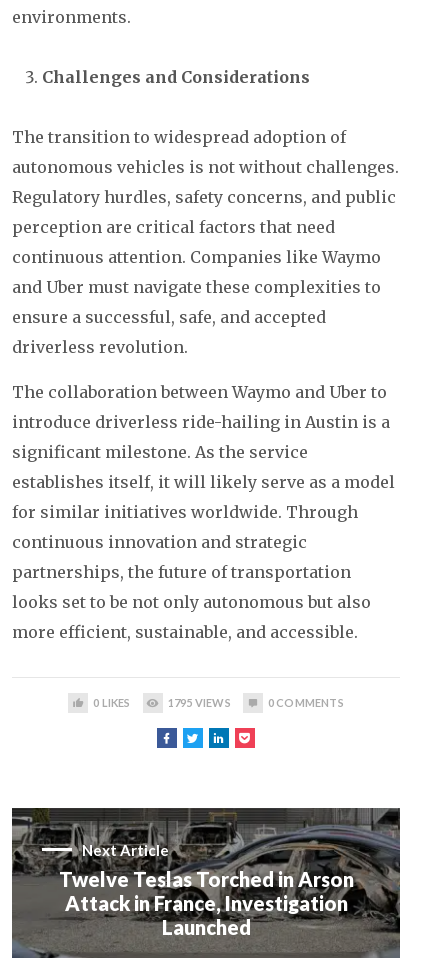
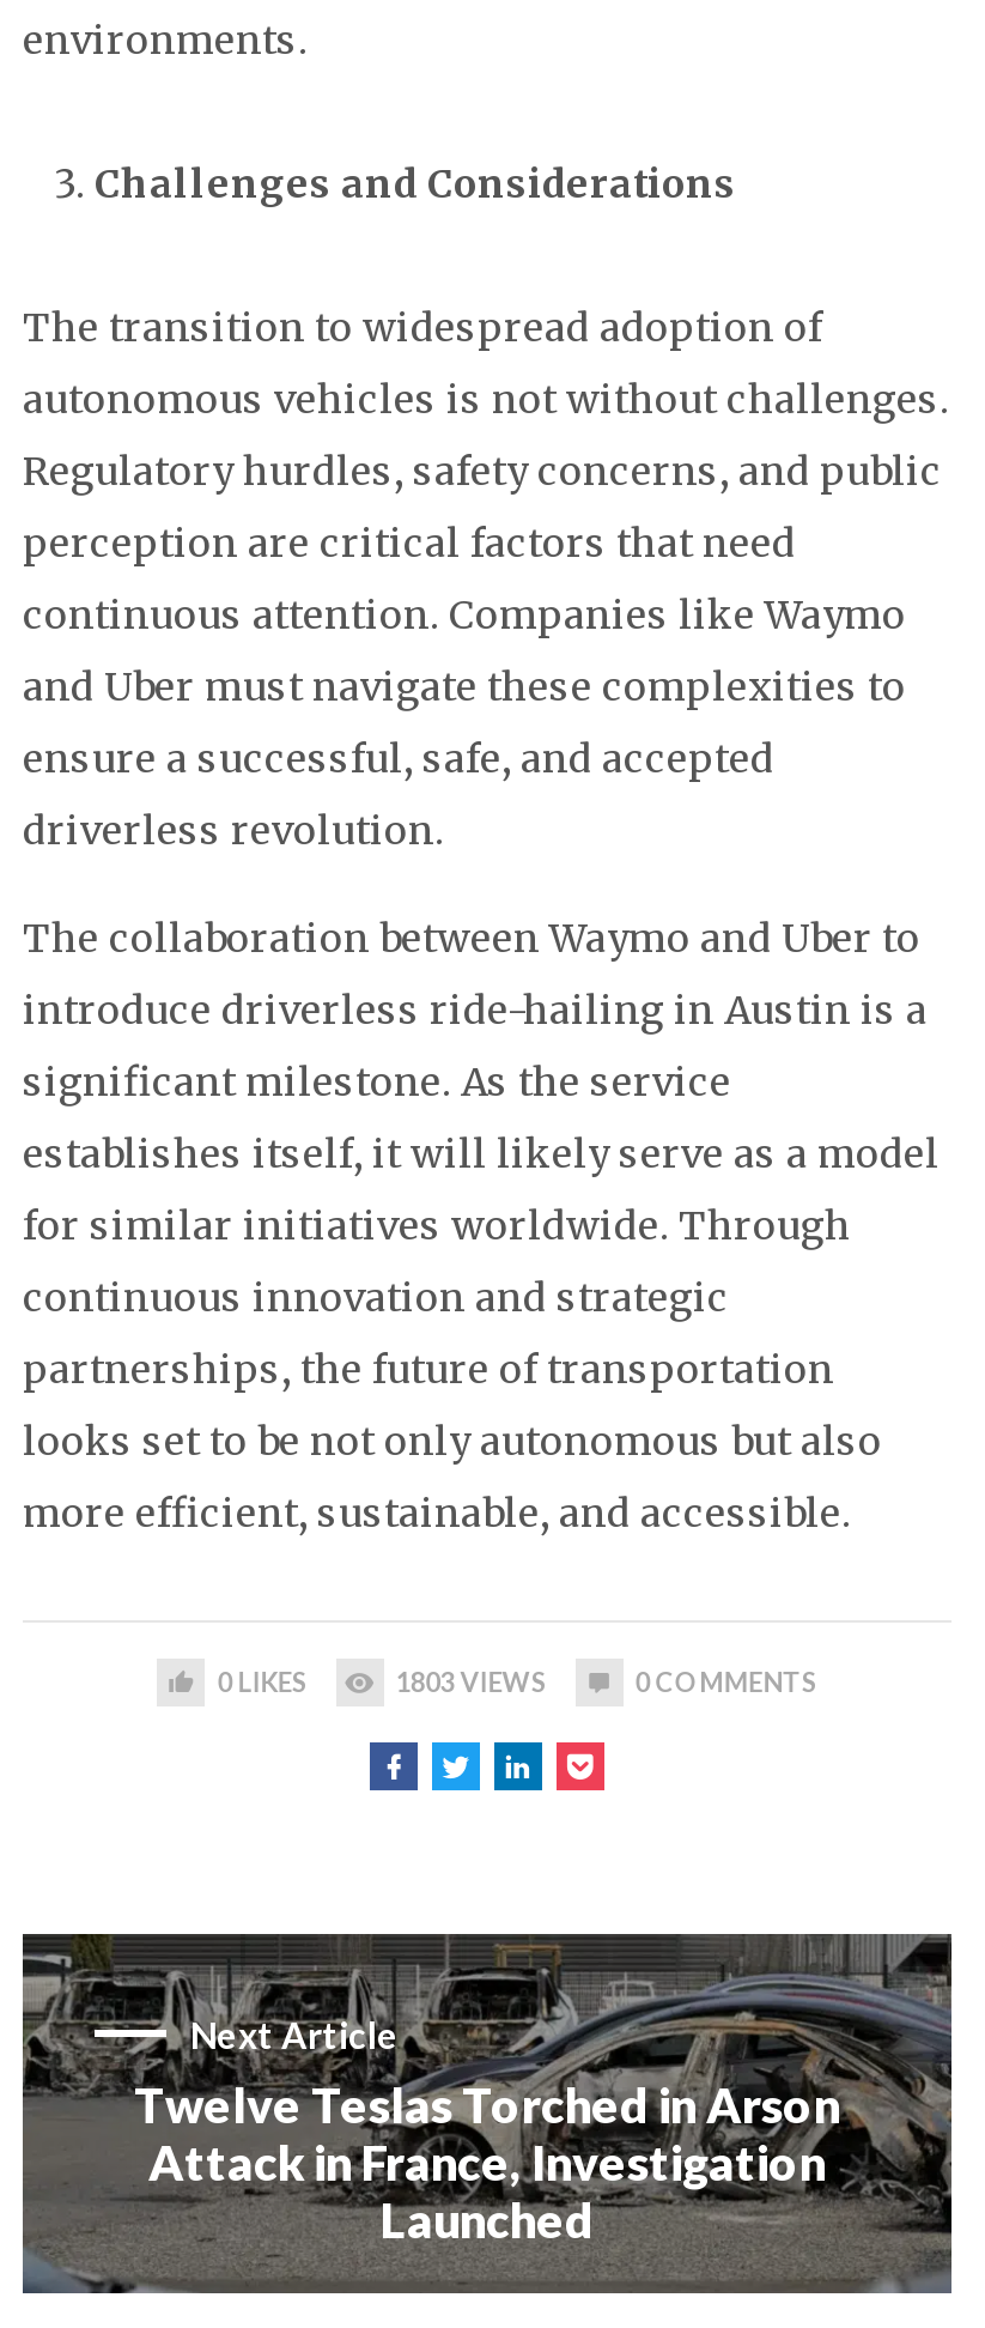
[168,696,231,709] 1795 VIEWS -> [395,1665,546,1696] 1803 VIEWS

